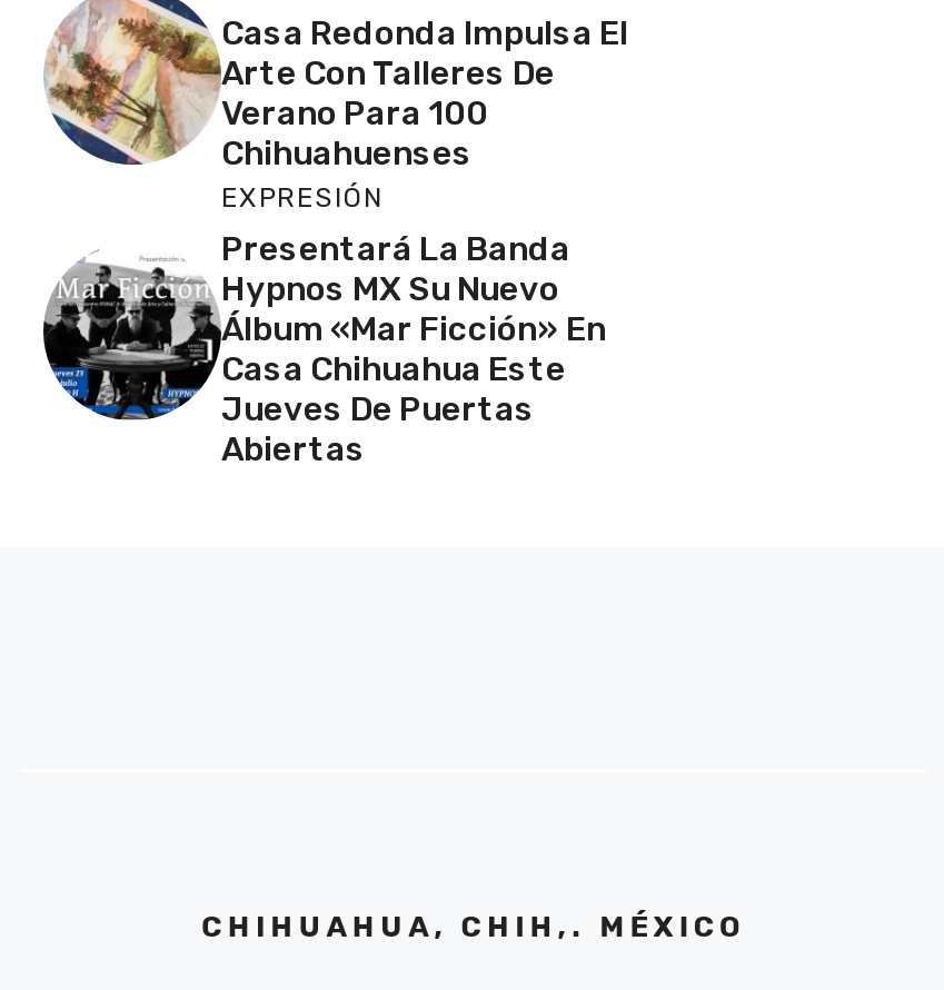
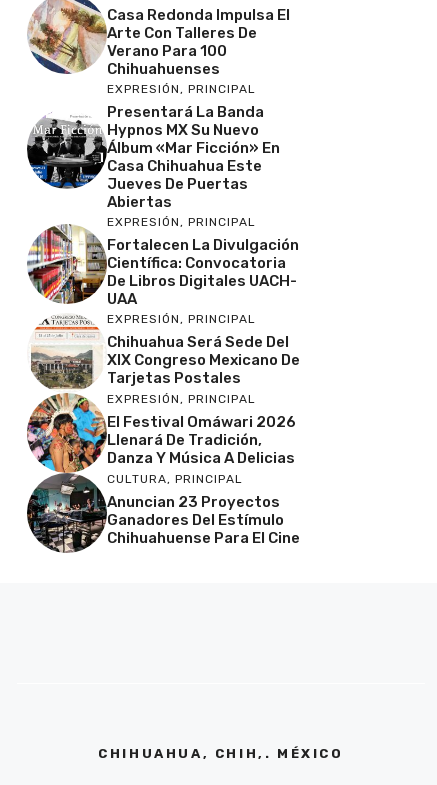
[221,182,384,213] EXPRESIÓN -> [107,82,256,96] EXPRESIÓN, PRINCIPAL
none -> [26,215,300,547] [image] | EXPRESIÓN, PRINCIPAL | Fortalecen La Divulgación | Científica: Convocatoria | De Libros Digitales UACH- | UAA | EXPRESIÓN, PRINCIPAL | Chihuahua Será Sede Del | XIX Congreso Mexicano De | Tarjetas Postales | EXPRESIÓN, PRINCIPAL | El Festival Omáwari 2026 | Llenará De Tradición, | Danza Y Música A Delicias | CULTURA, PRINCIPAL | Anuncian 23 Proyectos | Ganadores Del Estímulo | Chihuahuense Para El Cine
none -> [26,315,93,554] [image]

